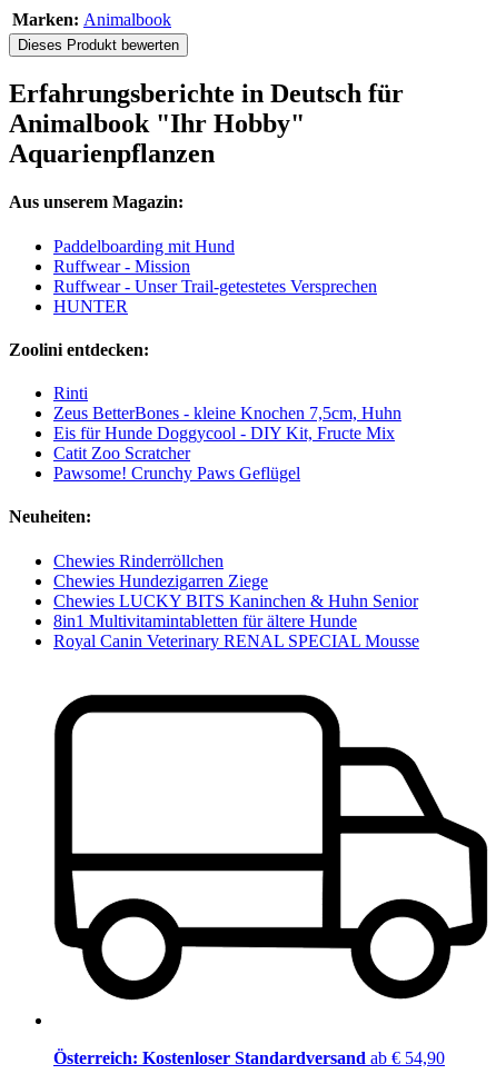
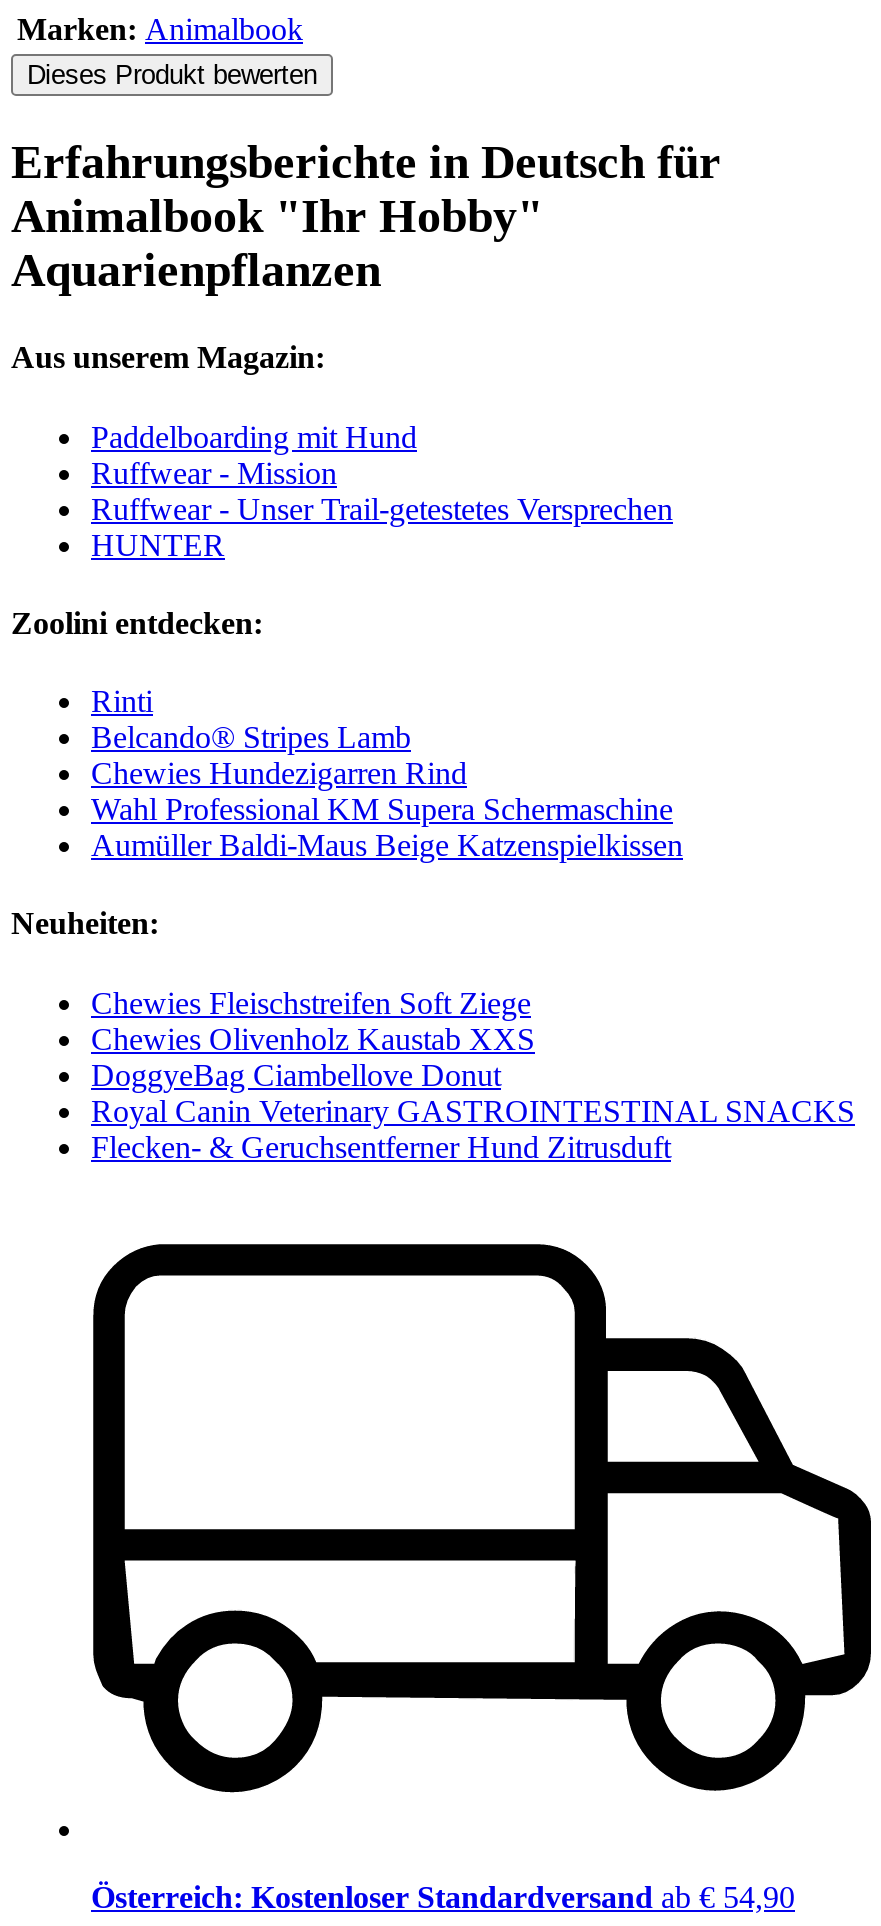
[53,404,401,483] Zeus BetterBones - kleine Knochen 7,5cm, Huhn | Eis für Hunde Doggycool - DIY Kit, Fructe Mix | Catit Zoo Scratcher | Pawsome! Crunchy Paws Geflügel -> [91,720,683,862] Belcando® Stripes Lamb | Chewies Hundezigarren Rind | Wahl Professional KM Supera Schermaschine | Aumüller Baldi-Maus Beige Katzenspielkissen
[53,551,419,650] Chewies Rinderröllchen | Chewies Hundezigarren Ziege | Chewies LUCKY BITS Kaninchen & Huhn Senior | 8in1 Multivitamintabletten für ältere Hunde | Royal Canin Veterinary RENAL SPECIAL Mousse -> [91,985,855,1163] Chewies Fleischstreifen Soft Ziege | Chewies Olivenholz Kaustab XXS | DoggyeBag Ciambellove Donut | Royal Canin Veterinary GASTROINTESTINAL SNACKS | Flecken- & Geruchsentferner Hund Zitrusduft

